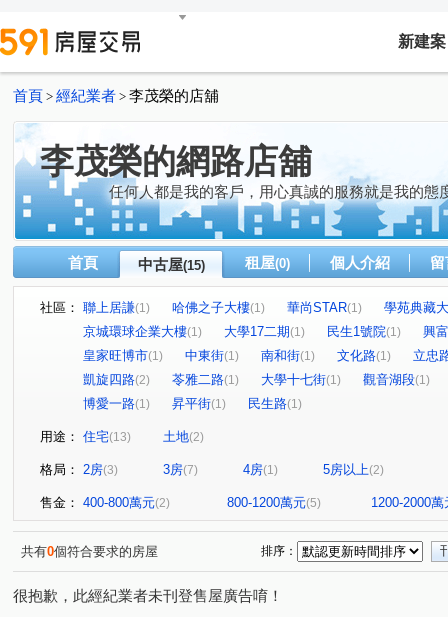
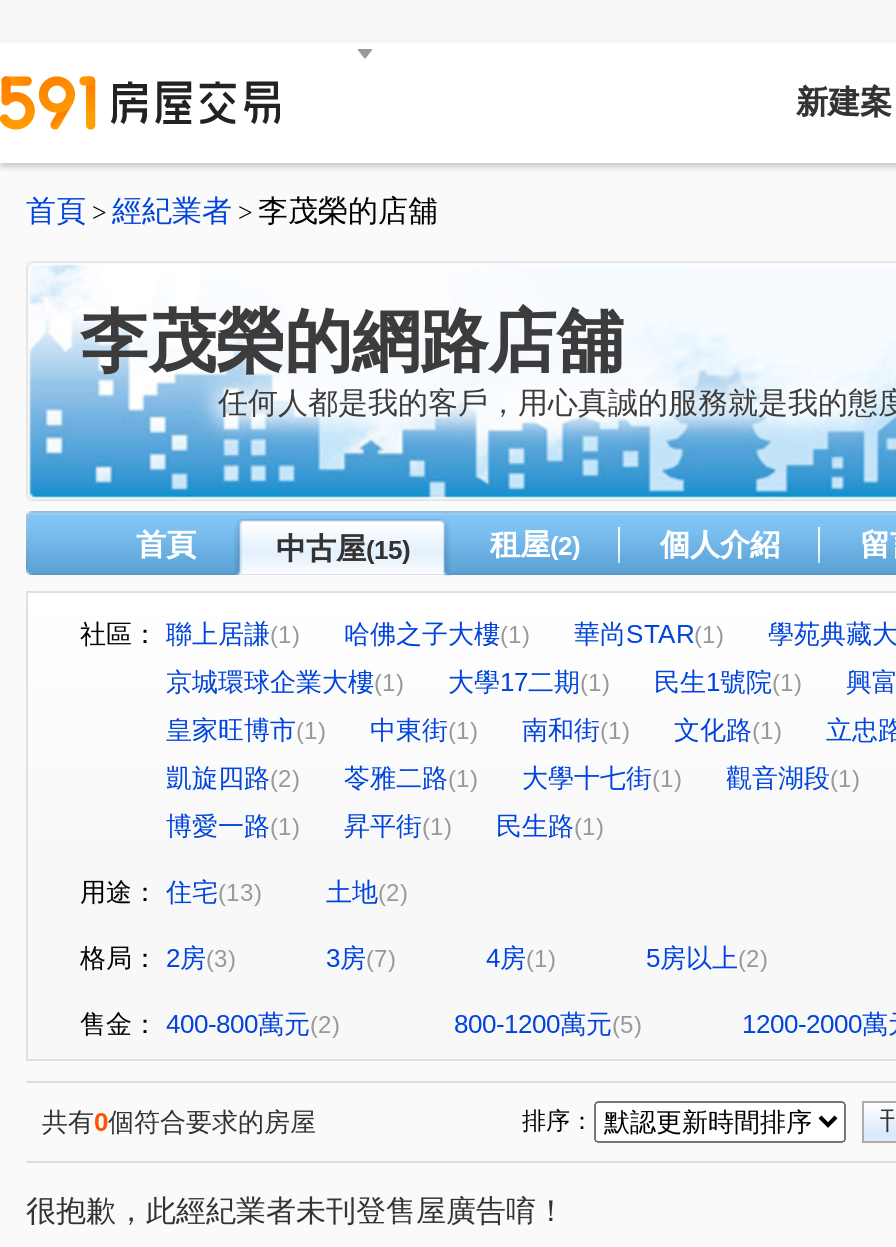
[245,254,290,271] 租屋(0) -> [490,527,580,561] 租屋(2)

